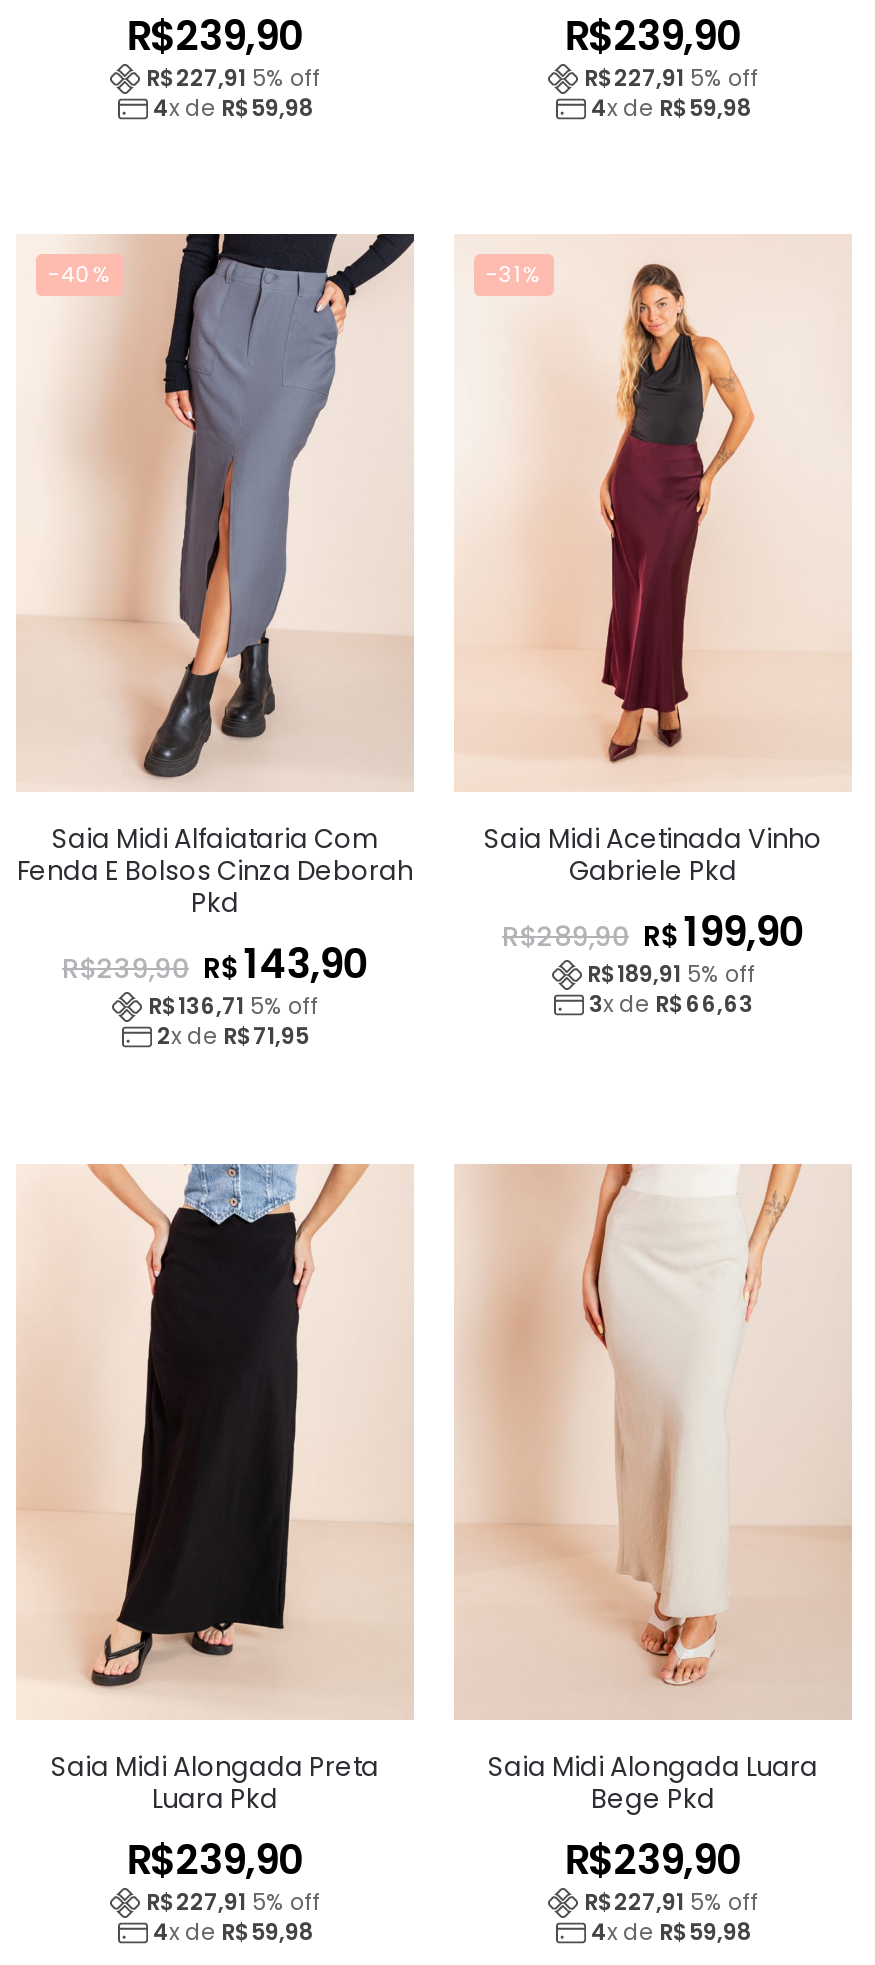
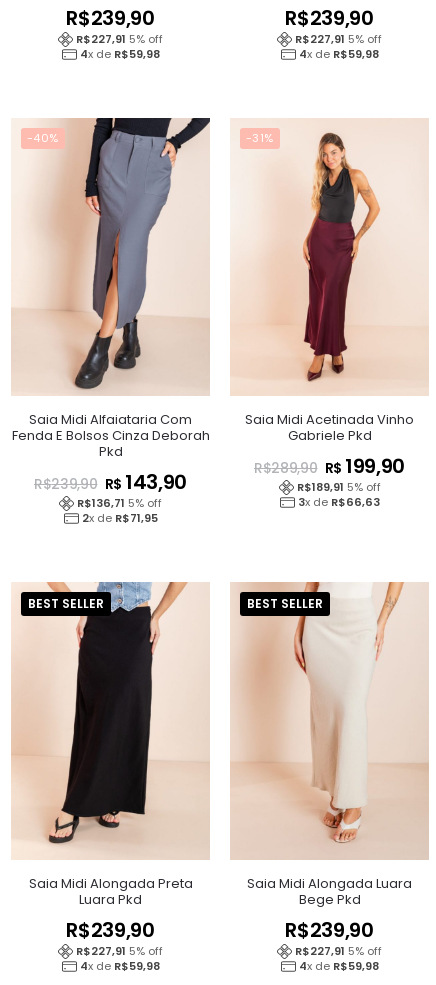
none -> [28,595,104,612] BEST SELLER
none -> [247,595,323,612] BEST SELLER

